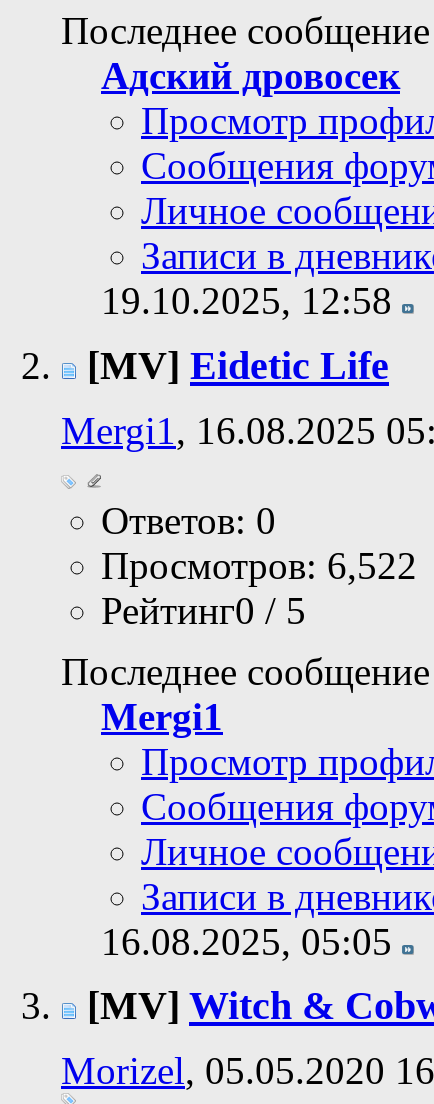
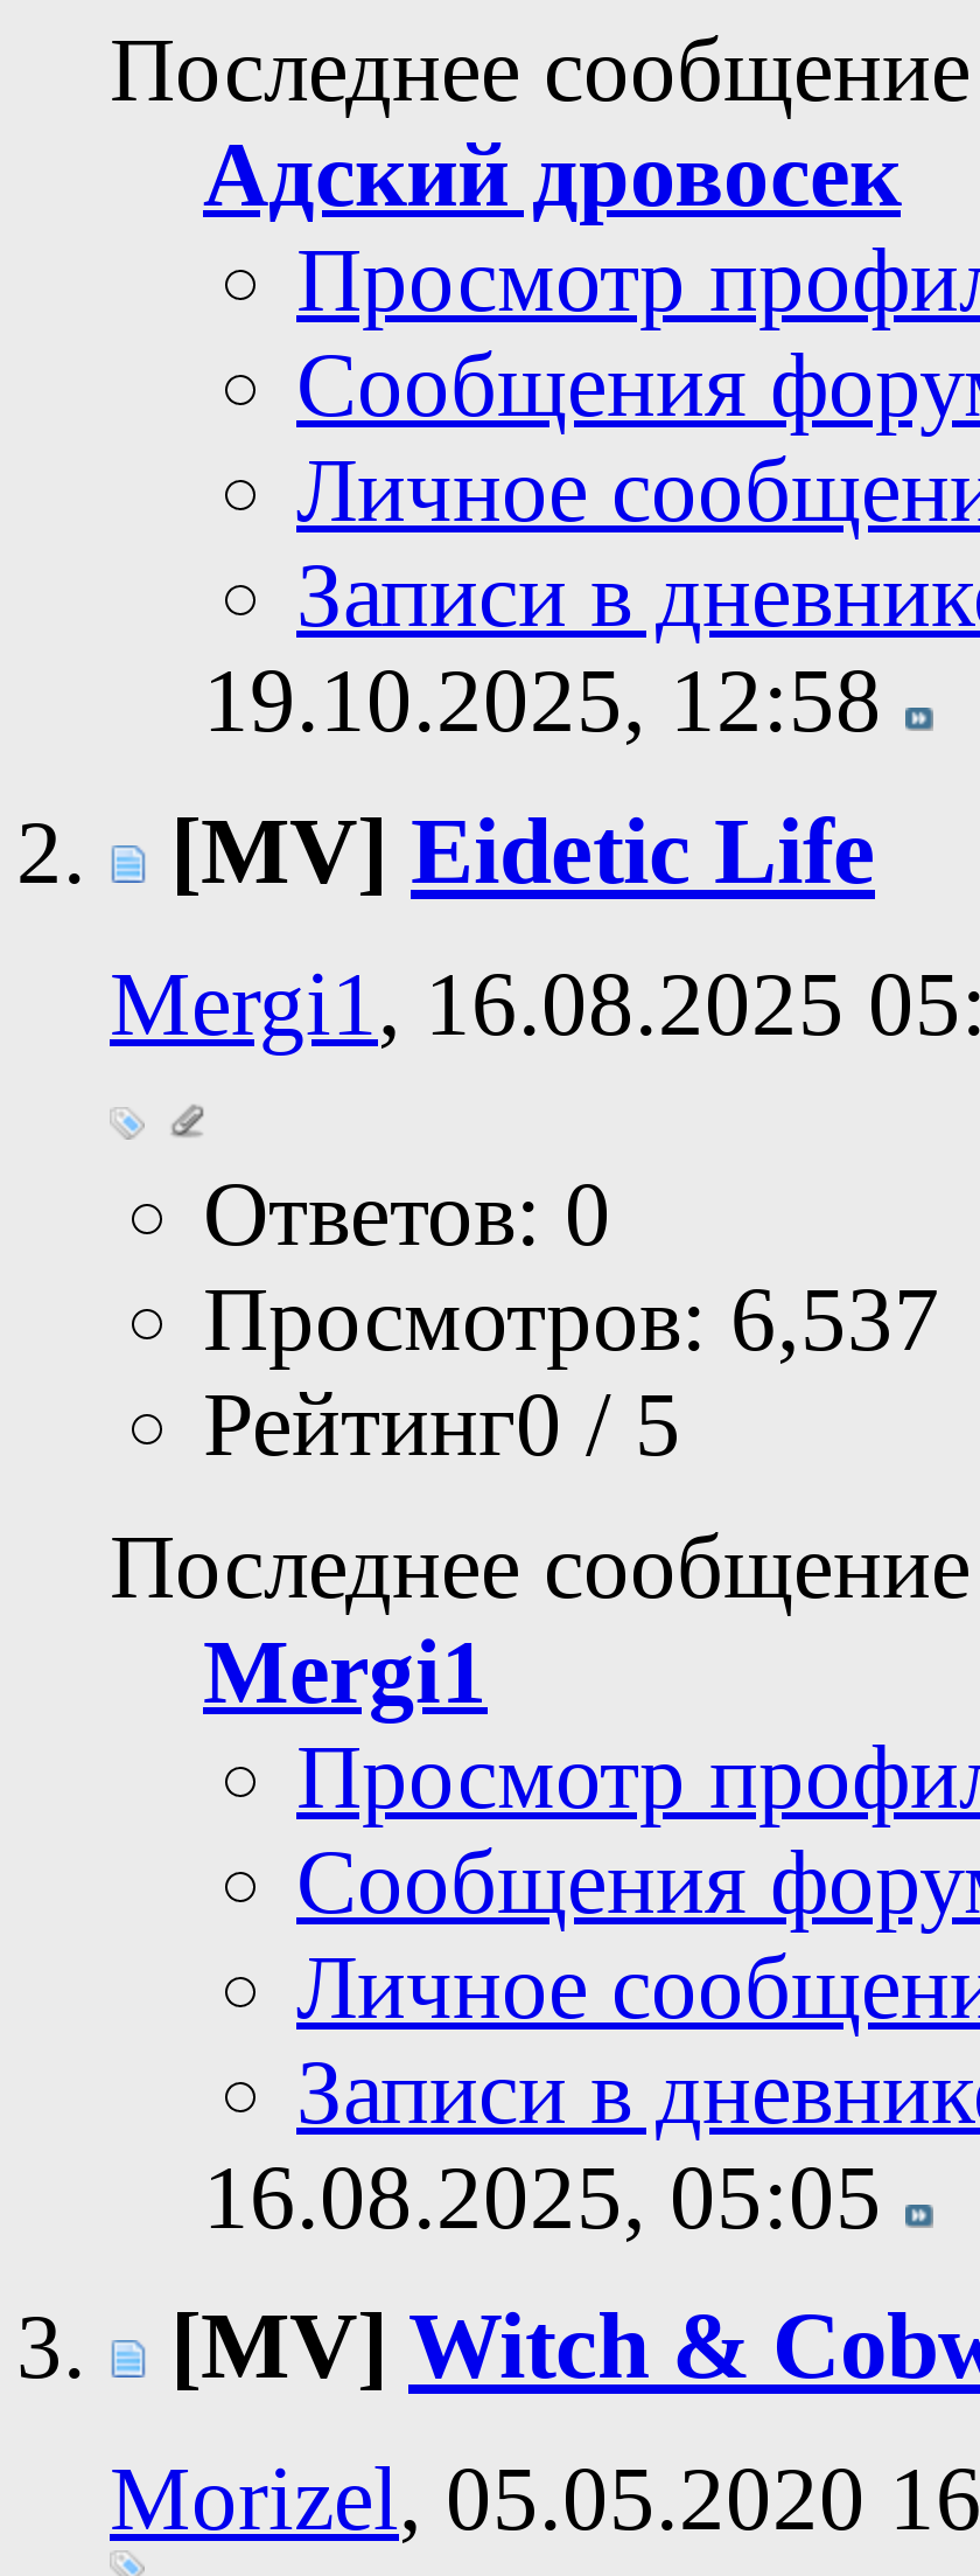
[101,544,417,587] Просмотров: 6,522 -> [203,1268,940,1368] Просмотров: 6,537

